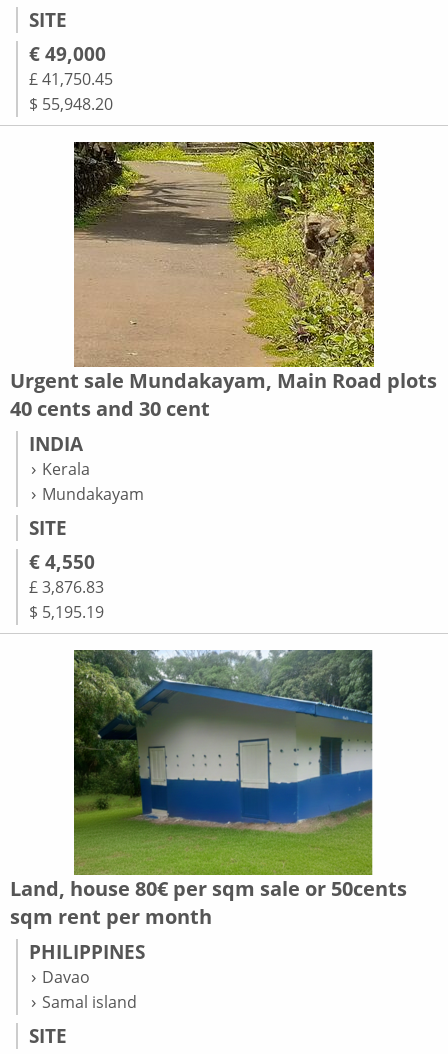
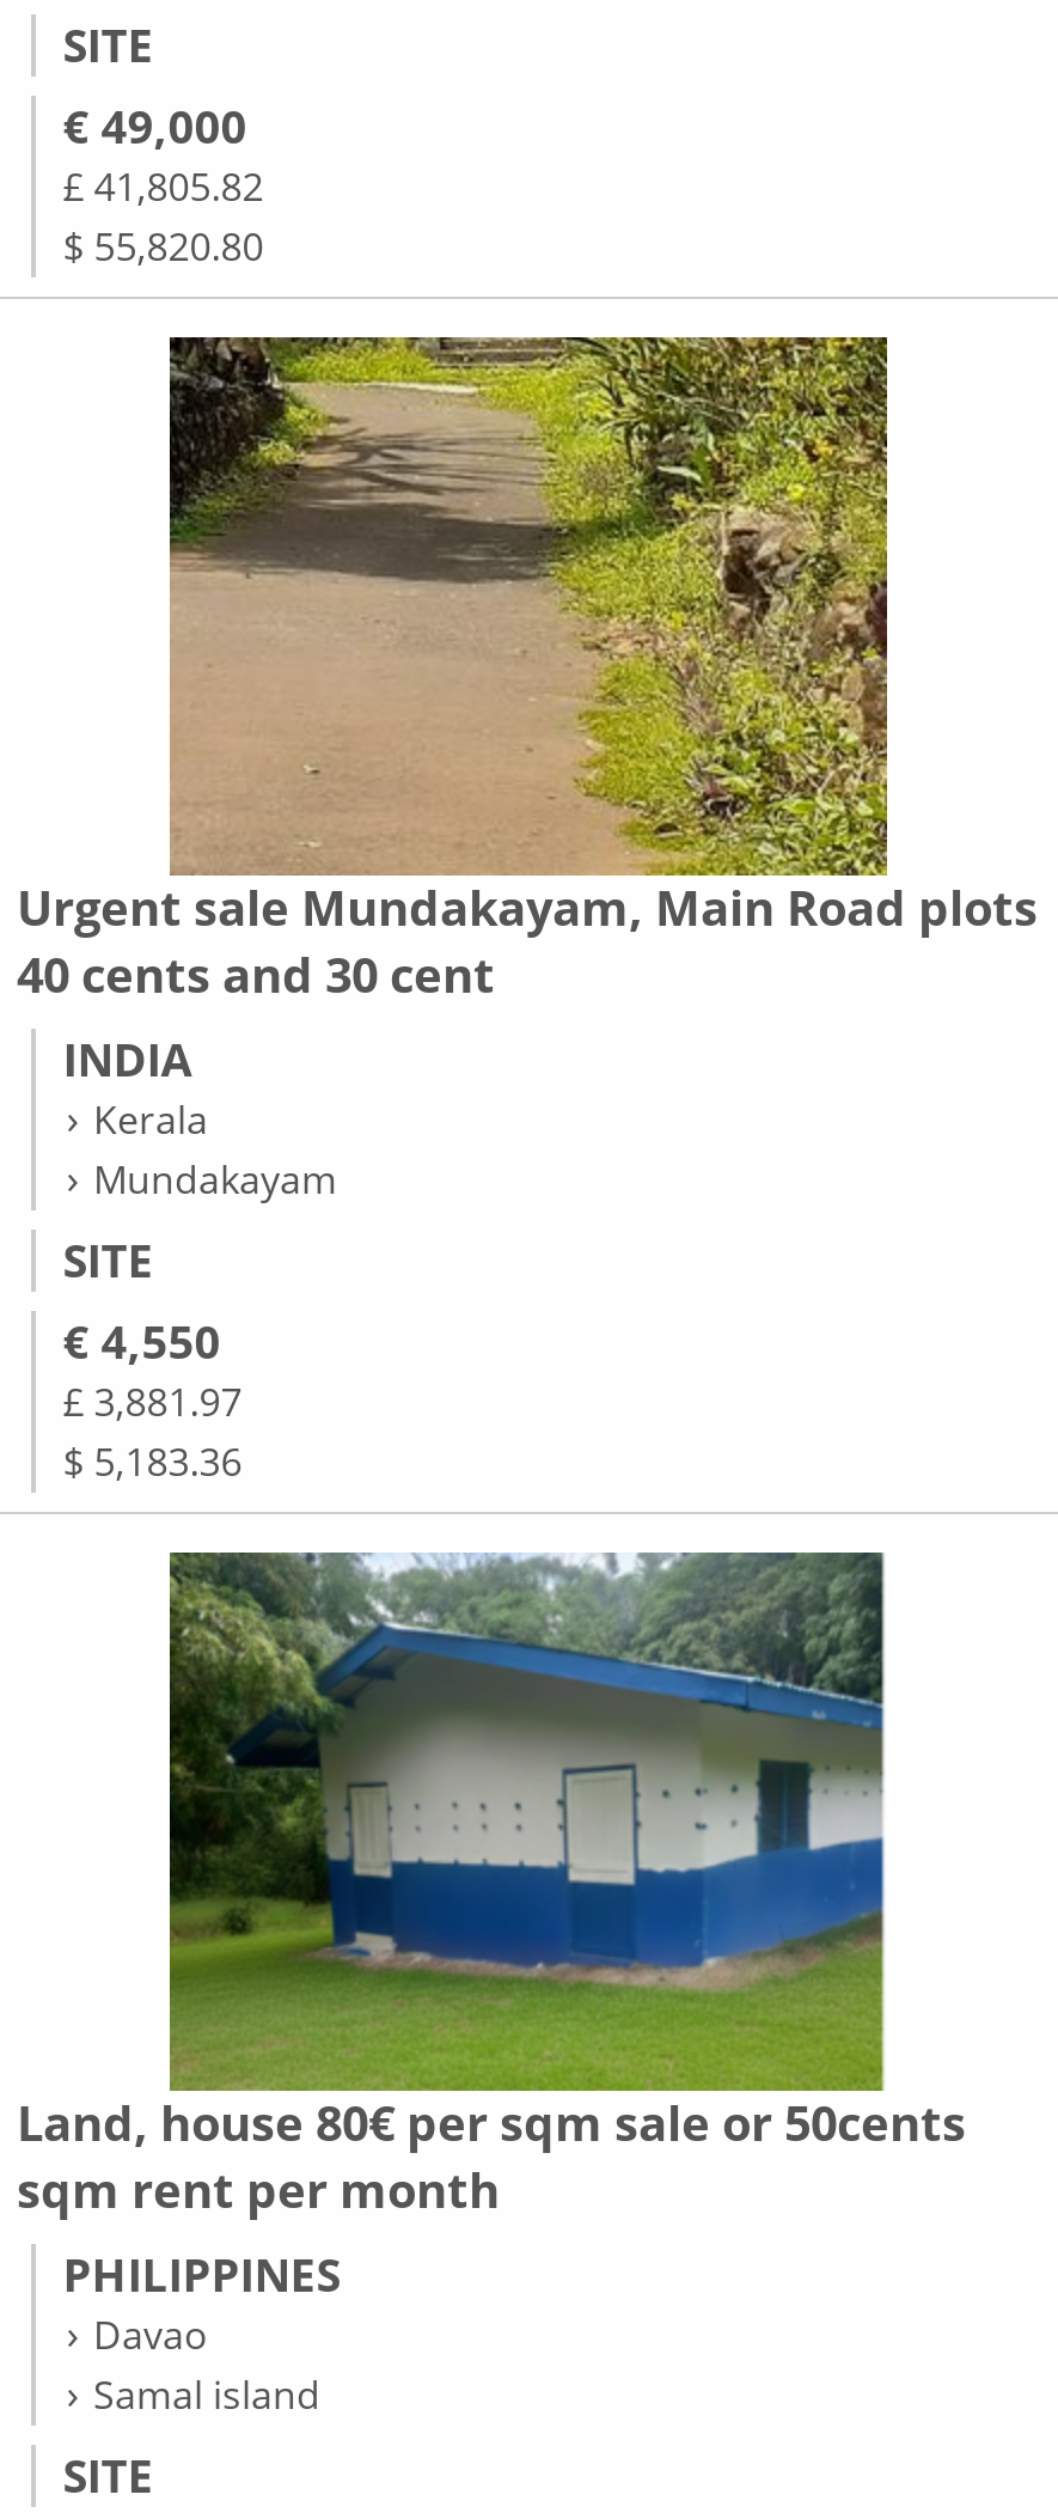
[29,68,113,90] £ 41,750.45 -> [63,160,263,212] £ 41,805.82
[29,93,113,115] $ 55,948.20 -> [63,220,263,272] $ 55,820.80
[29,576,104,598] £ 3,876.83 -> [63,1375,242,1428] £ 3,881.97
[29,601,104,623] $ 5,195.19 -> [63,1435,242,1487] $ 5,183.36

